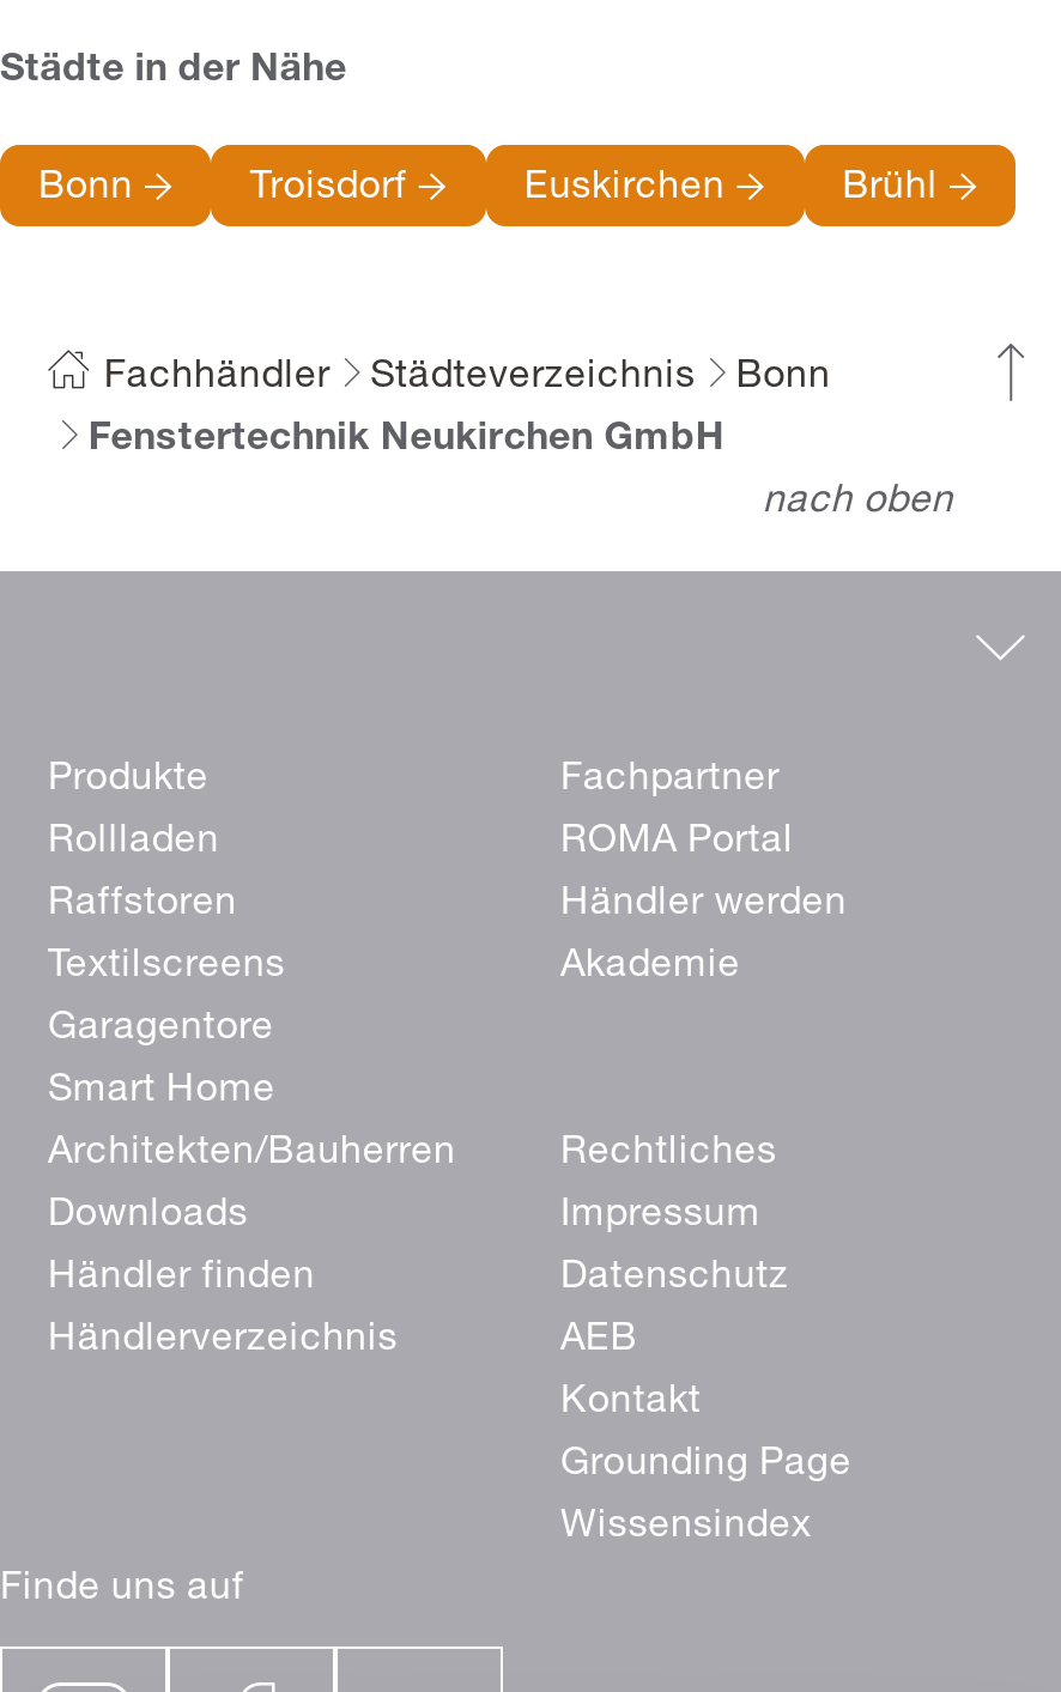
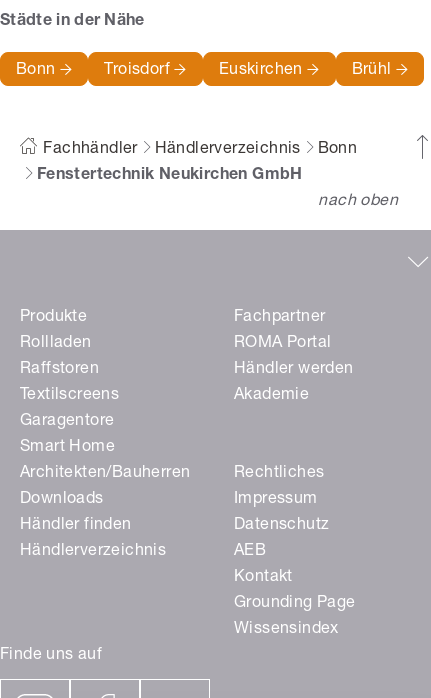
[370,359,696,398] Städteverzeichnis -> [155,142,301,158] Händlerverzeichnis

